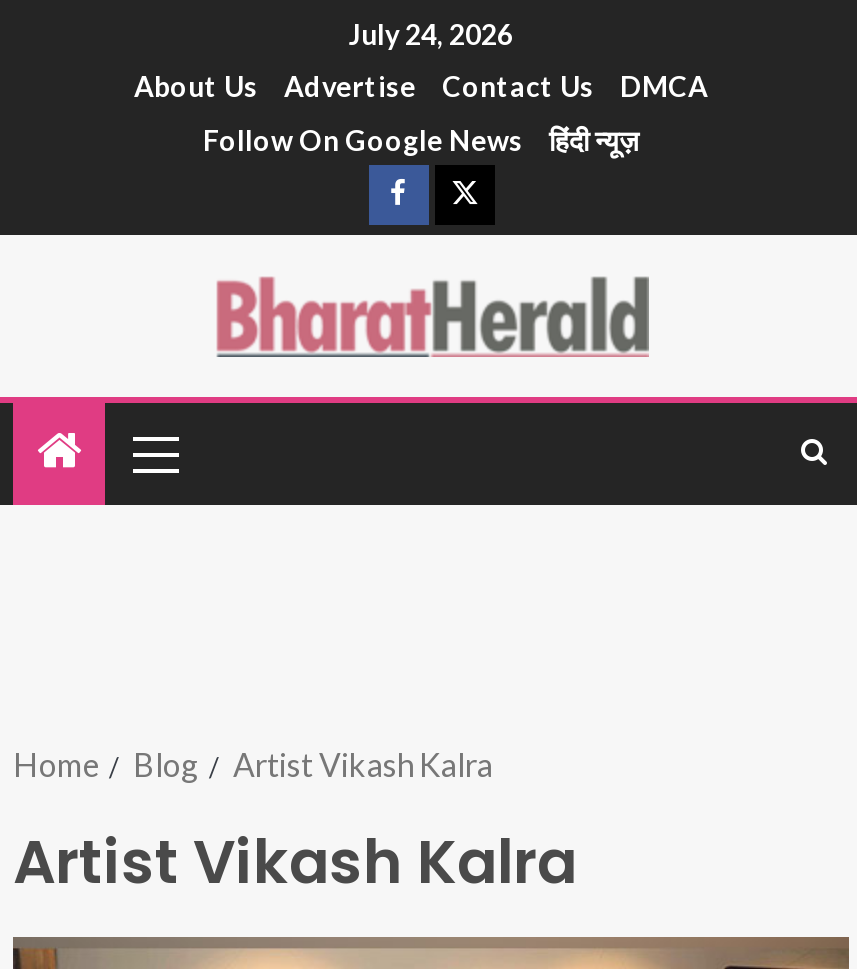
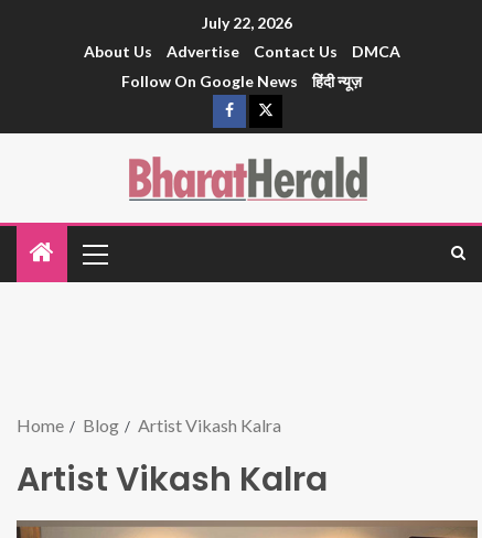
[349,18,513,52] July 24, 2026 -> [202,14,292,32] July 22, 2026

